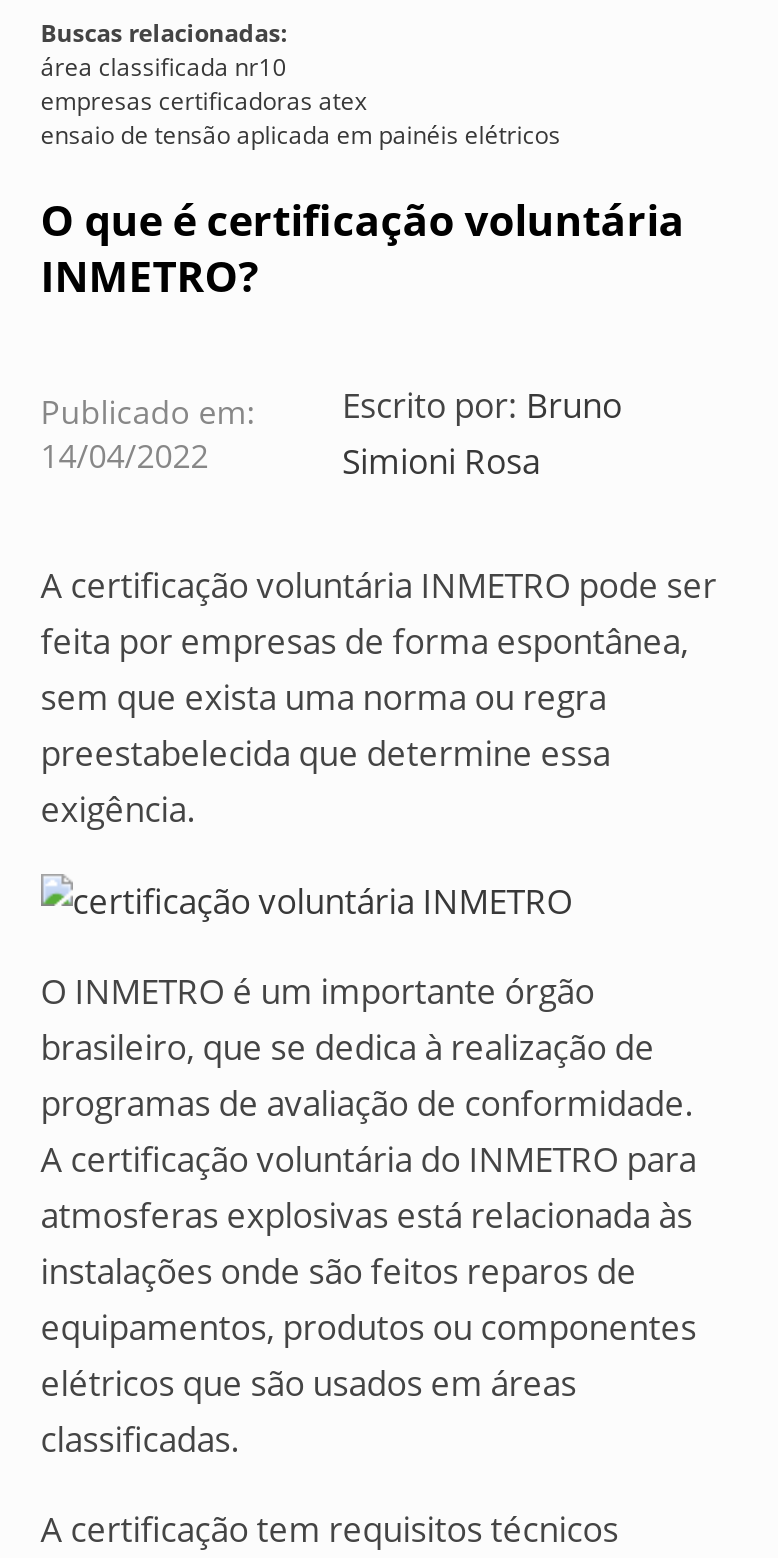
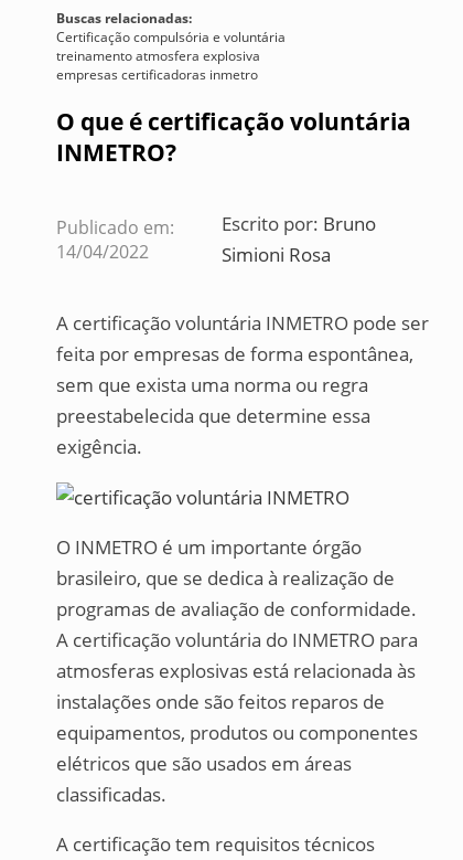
[41,50,561,152] área classificada nr10 | empresas certificadoras atex | ensaio de tensão aplicada em painéis elétricos -> [56,28,285,84] Certificação compulsória e voluntária | treinamento atmosfera explosiva | empresas certificadoras inmetro

